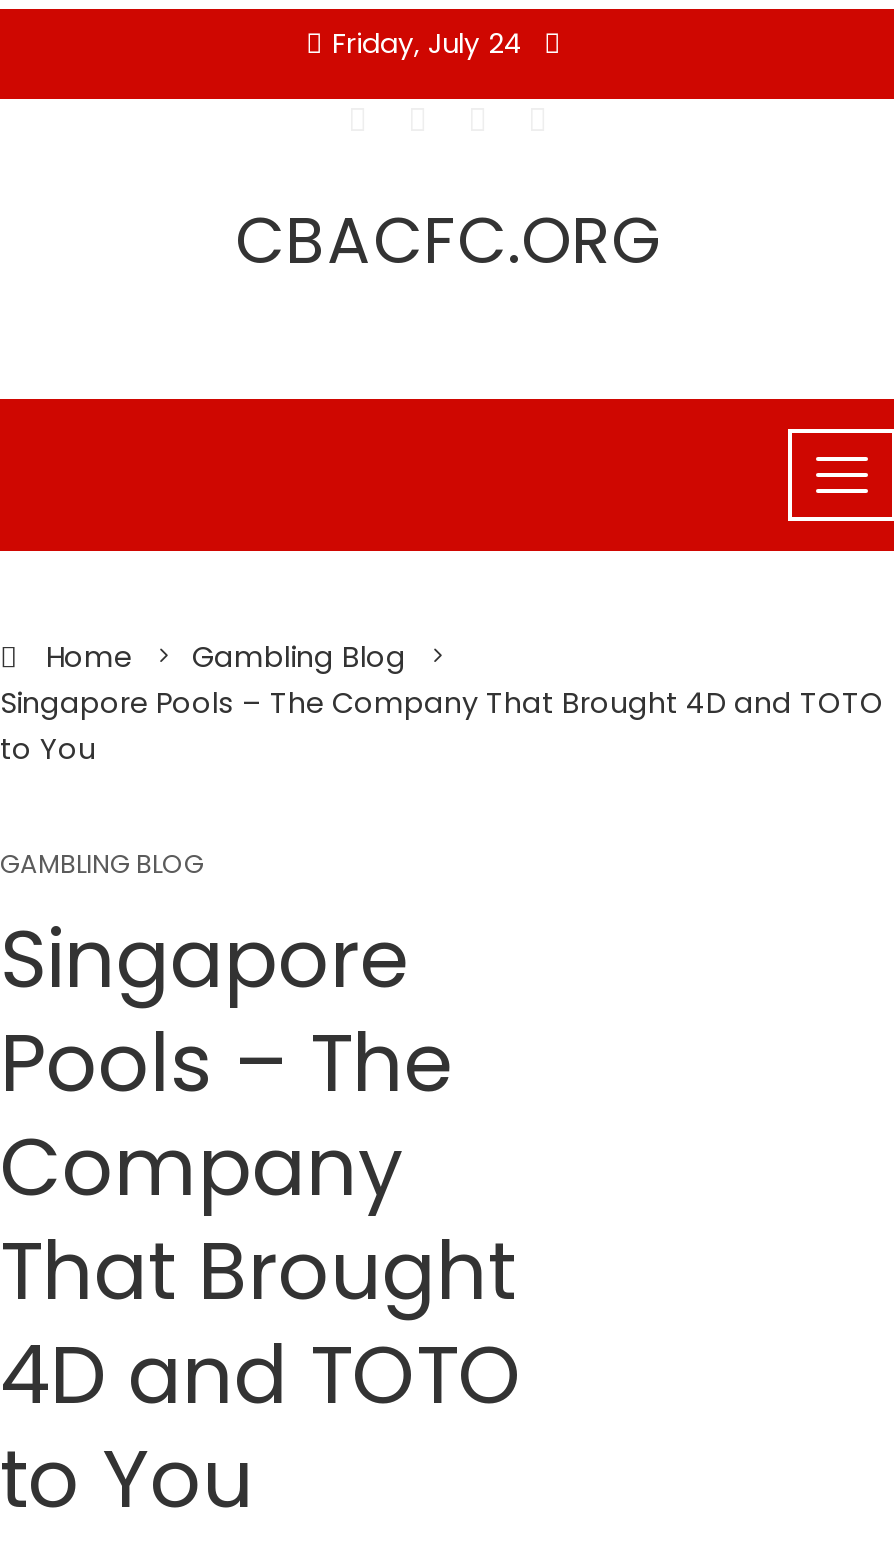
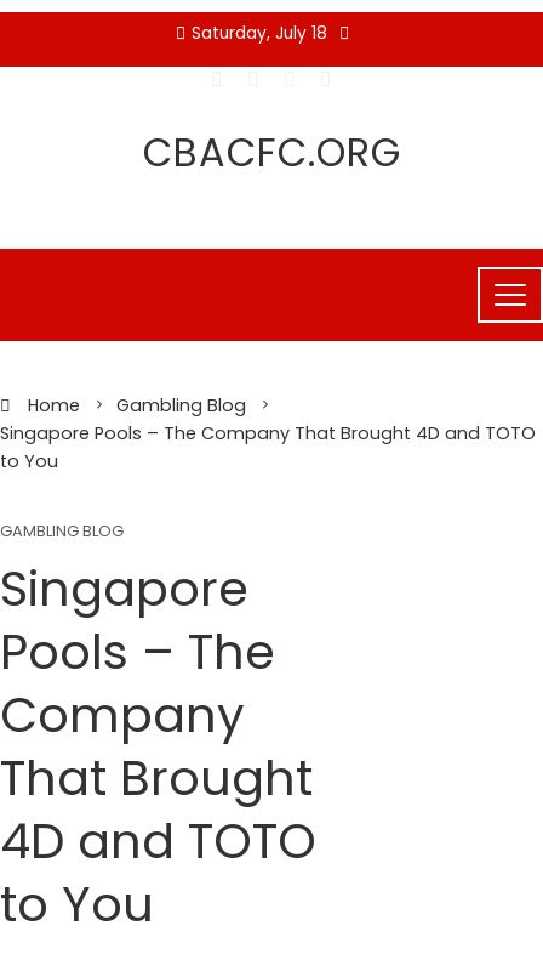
[332,25,524,63] Friday, July 24 -> [192,22,327,45] Saturday, July 18

